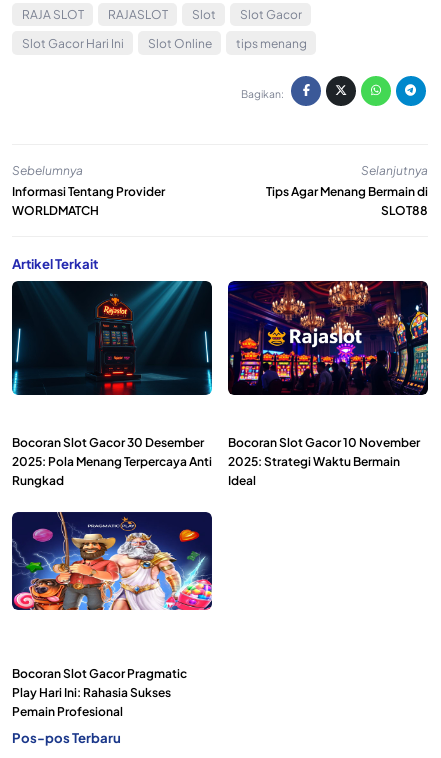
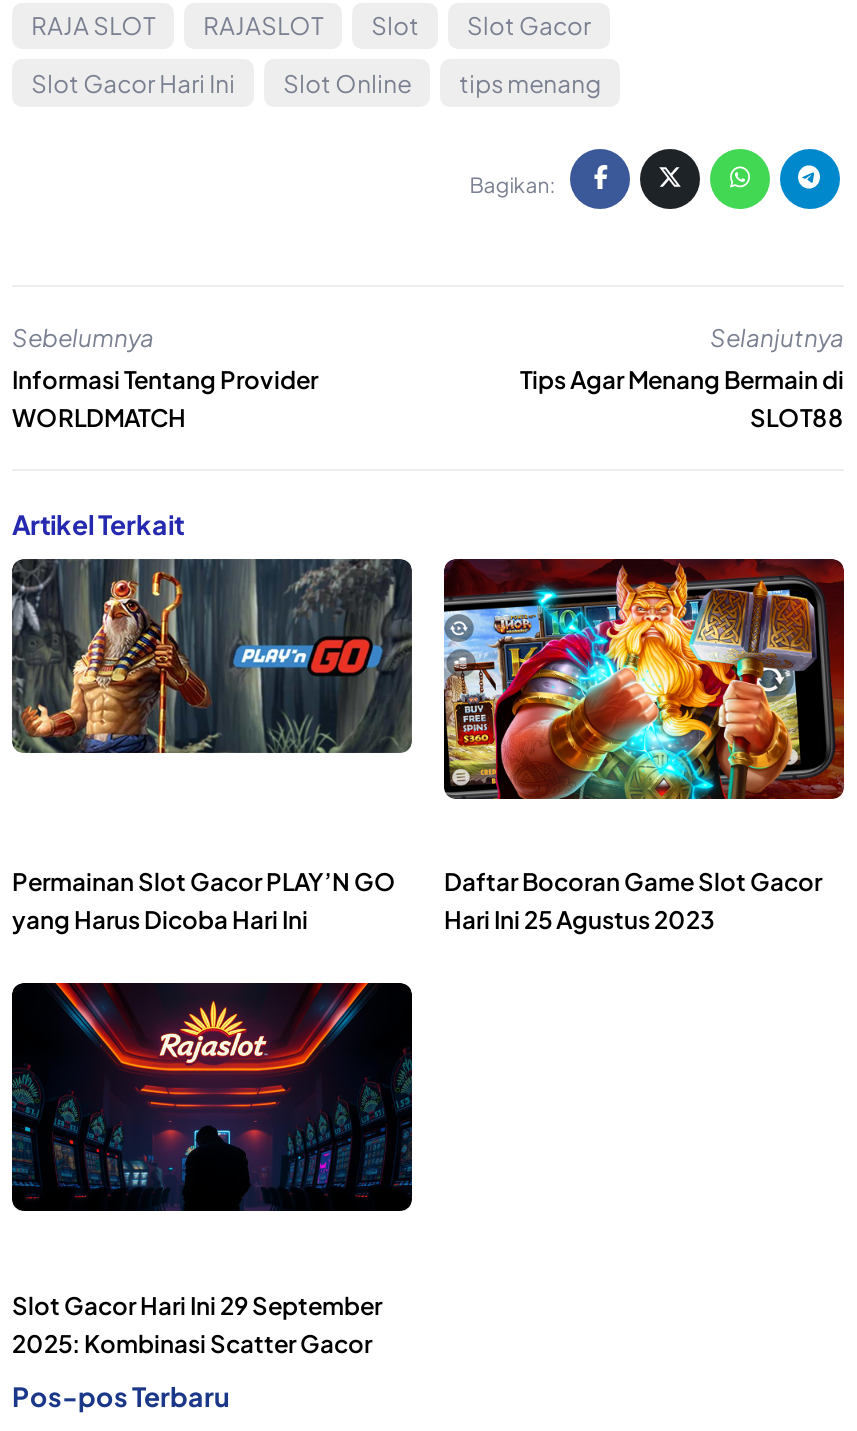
[12,281,213,396] [image] -> [10,559,414,755] [image]
[227,281,429,401] [image] -> [444,559,846,775] [image]
[12,435,212,488] Bocoran Slot Gacor 30 Desember | 2025: Pola Menang Terpercaya Anti | Rungkad -> [12,866,396,934] Permainan Slot Gacor PLAY’N GO | yang Harus Dicoba Hari Ini
[228,435,420,488] Bocoran Slot Gacor 10 November | 2025: Strategi Waktu Bermain | Ideal -> [444,866,822,934] Daftar Bocoran Game Slot Gacor | Hari Ini 25 Agustus 2023
[11,511,213,611] [image] -> [10,981,414,1213] [image]
[12,666,187,719] Bocoran Slot Gacor Pragmatic | Play Hari Ini: Rahasia Sukses | Pemain Profesional -> [12,1290,382,1358] Slot Gacor Hari Ini 29 September | 2025: Kombinasi Scatter Gacor

